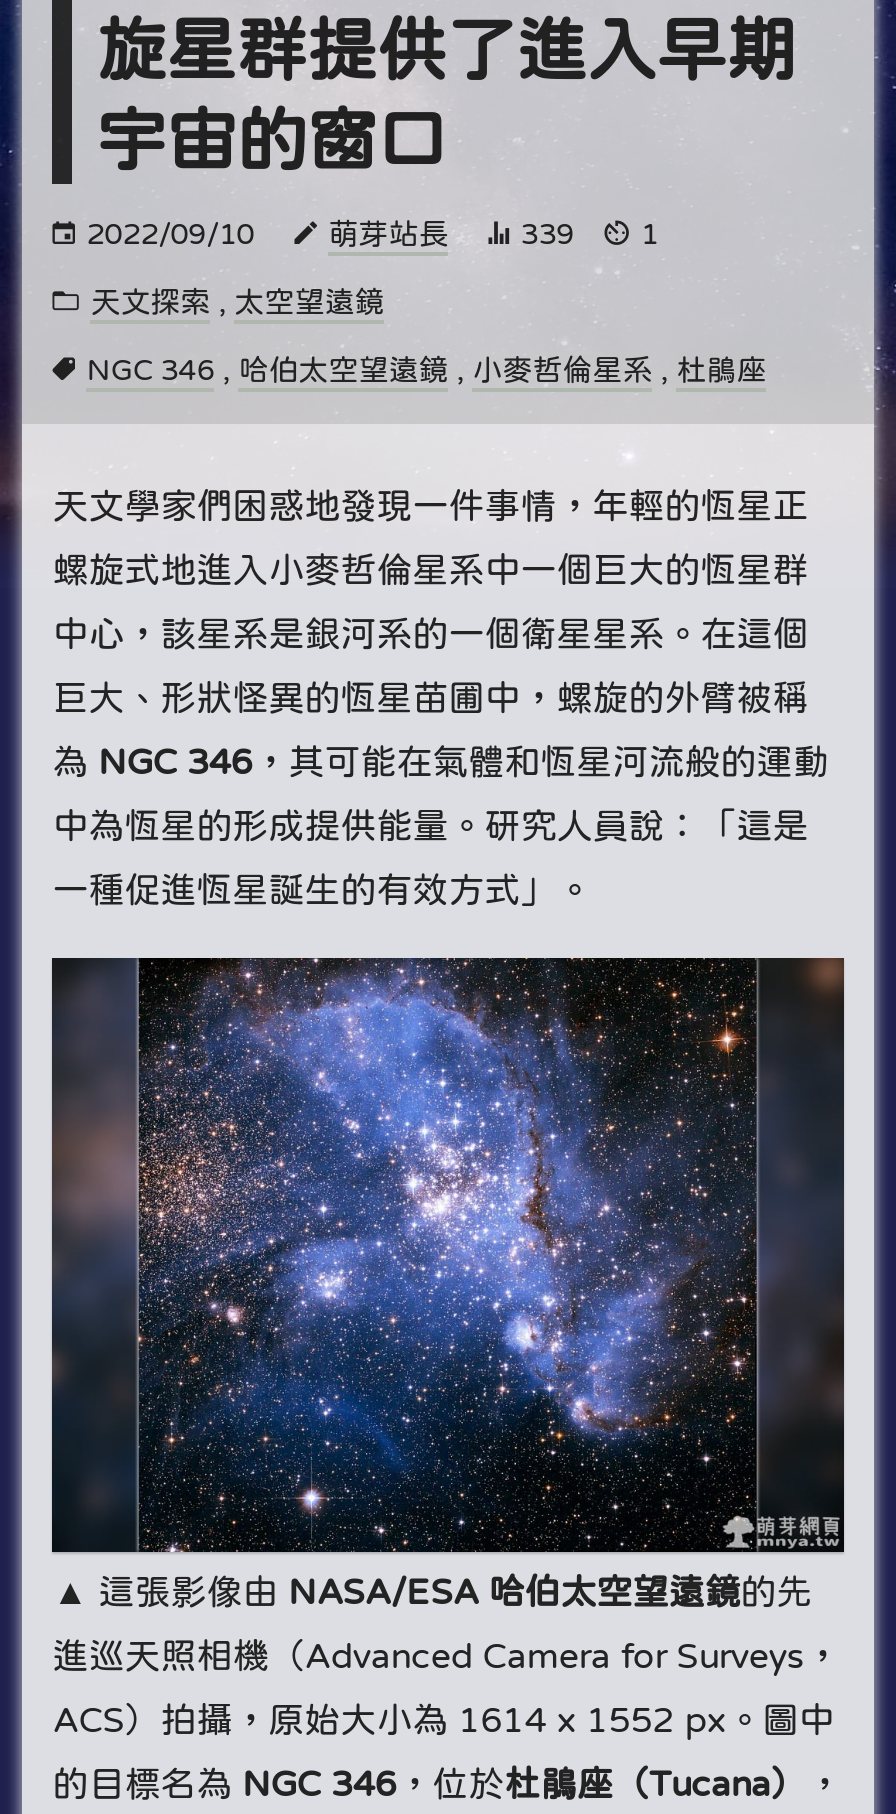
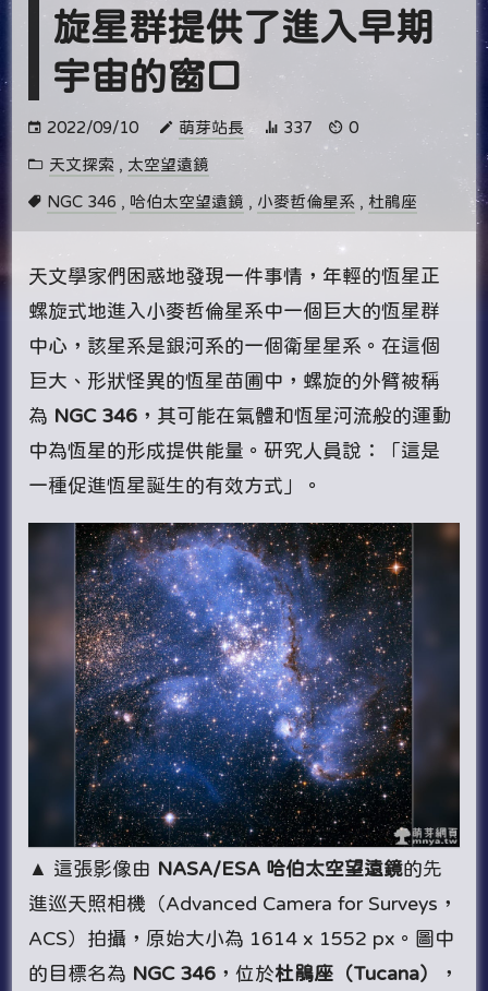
[512,218,574,248] 339 -> [279,119,313,135] 337
[632,218,658,248] 1 -> [344,119,359,135] 0

